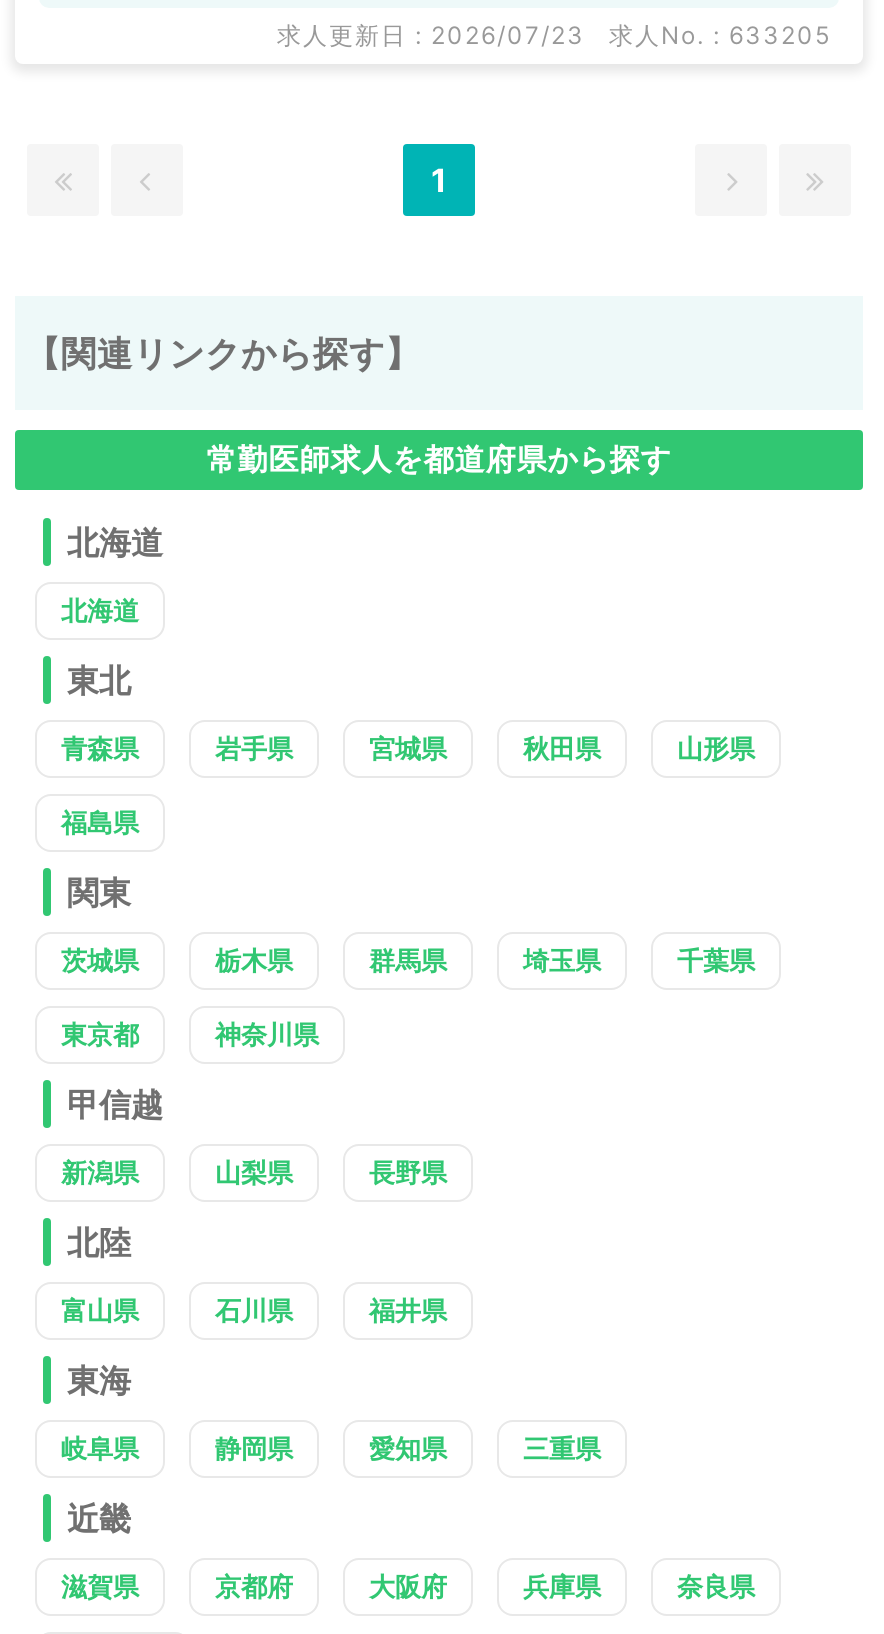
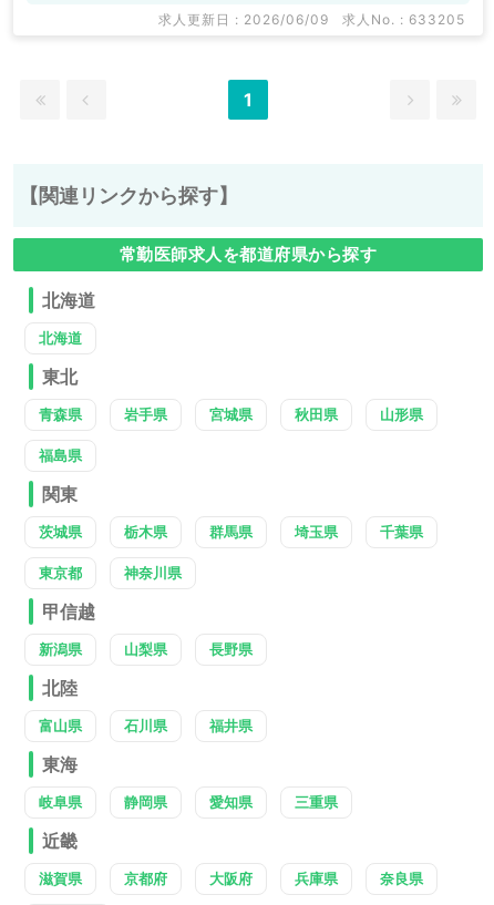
[277,20,831,50] 求人更新日 : 2026/07/23 求人No. : 633205 -> [158,11,465,28] 求人更新日 : 2026/06/09 求人No. : 633205

